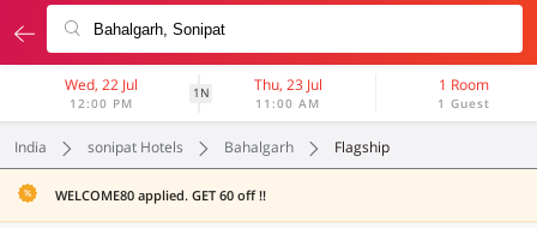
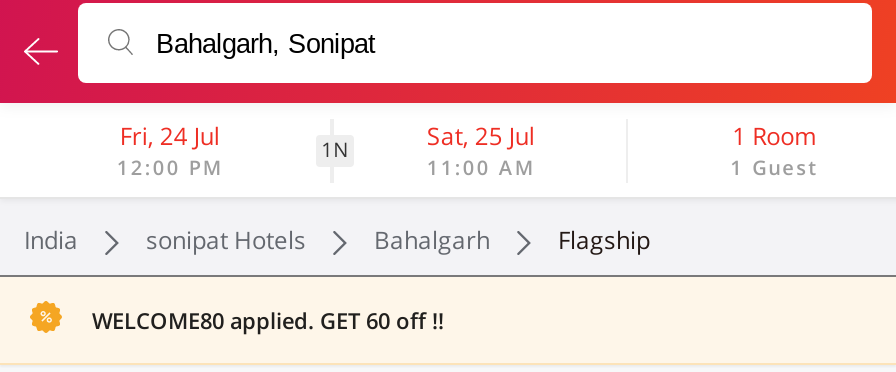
[65,74,138,95] Wed, 22 Jul -> [120,119,220,153] Fri, 24 Jul
[254,74,322,95] Thu, 23 Jul -> [427,119,535,153] Sat, 25 Jul

